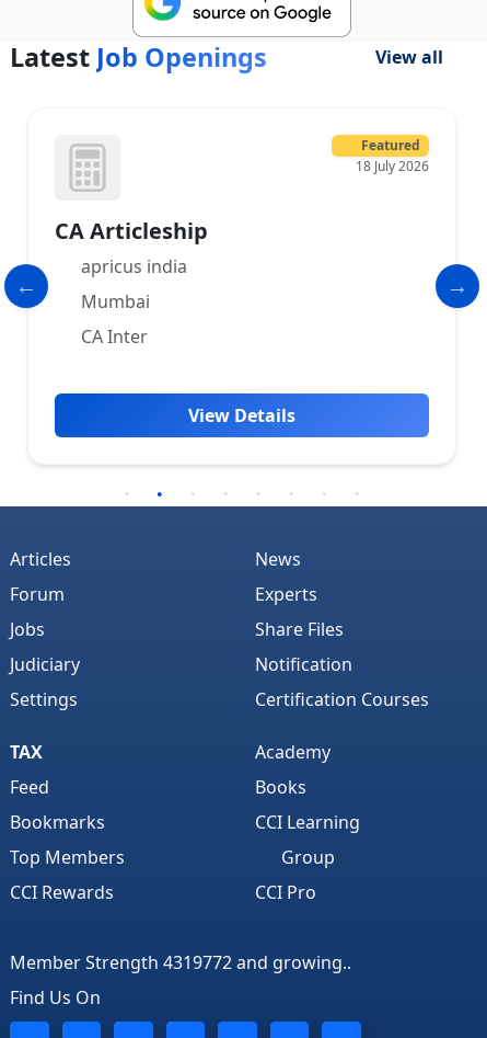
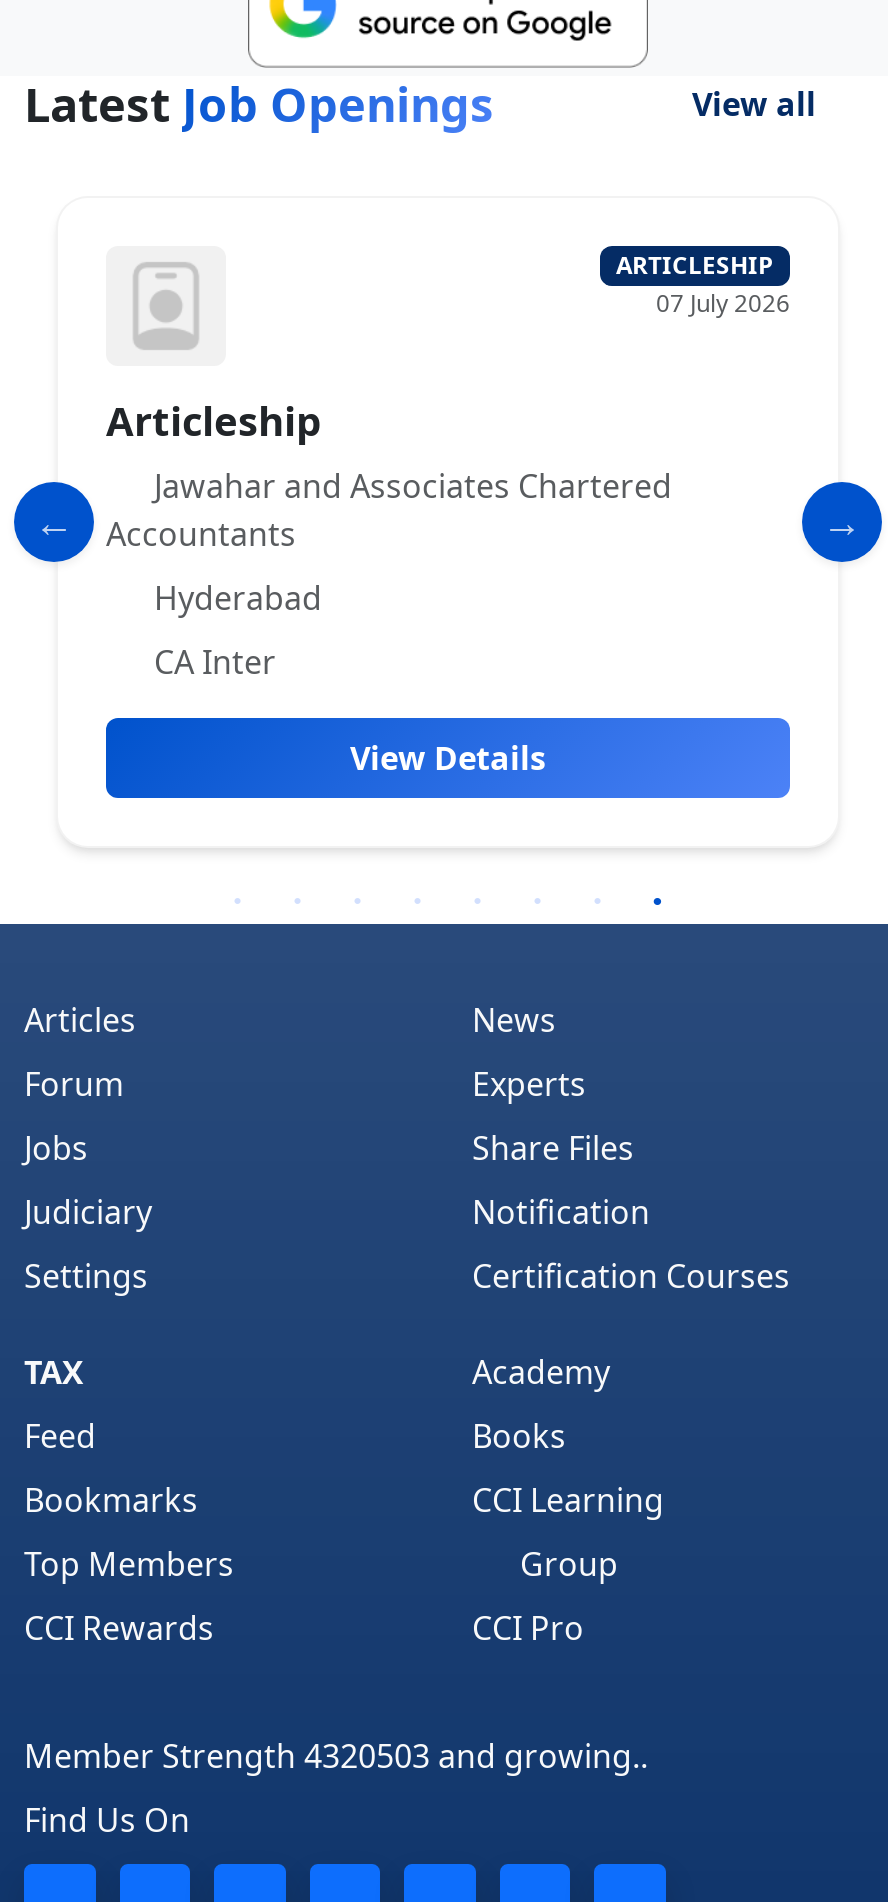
[356,135,429,175] Featured | 18 July 2026 -> [616,247,790,319] ARTICLESHIP | 07 July 2026
[55,215,208,278] CA Articleship | apricus india -> [106,393,672,555] Articleship | Jawahar and Associates Chartered | Accountants
[81,289,150,313] Mumbai -> [154,575,322,619] Hyderabad
moved [81,324,148,348] -> [154,639,276,683]: CA Inter
[10,950,351,974] Member Strength 4319772 and growing.. -> [24,1734,648,1778] Member Strength 4320503 and growing..

